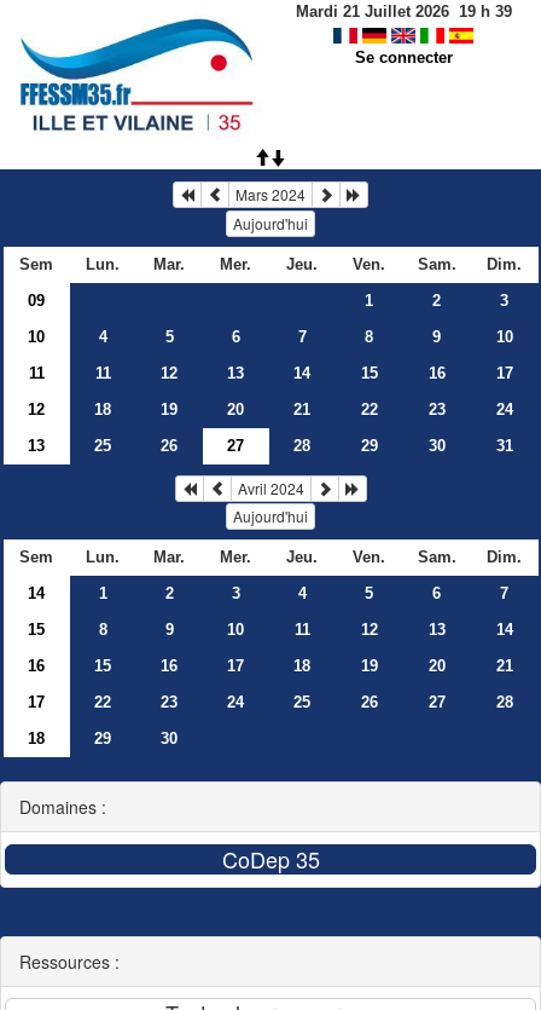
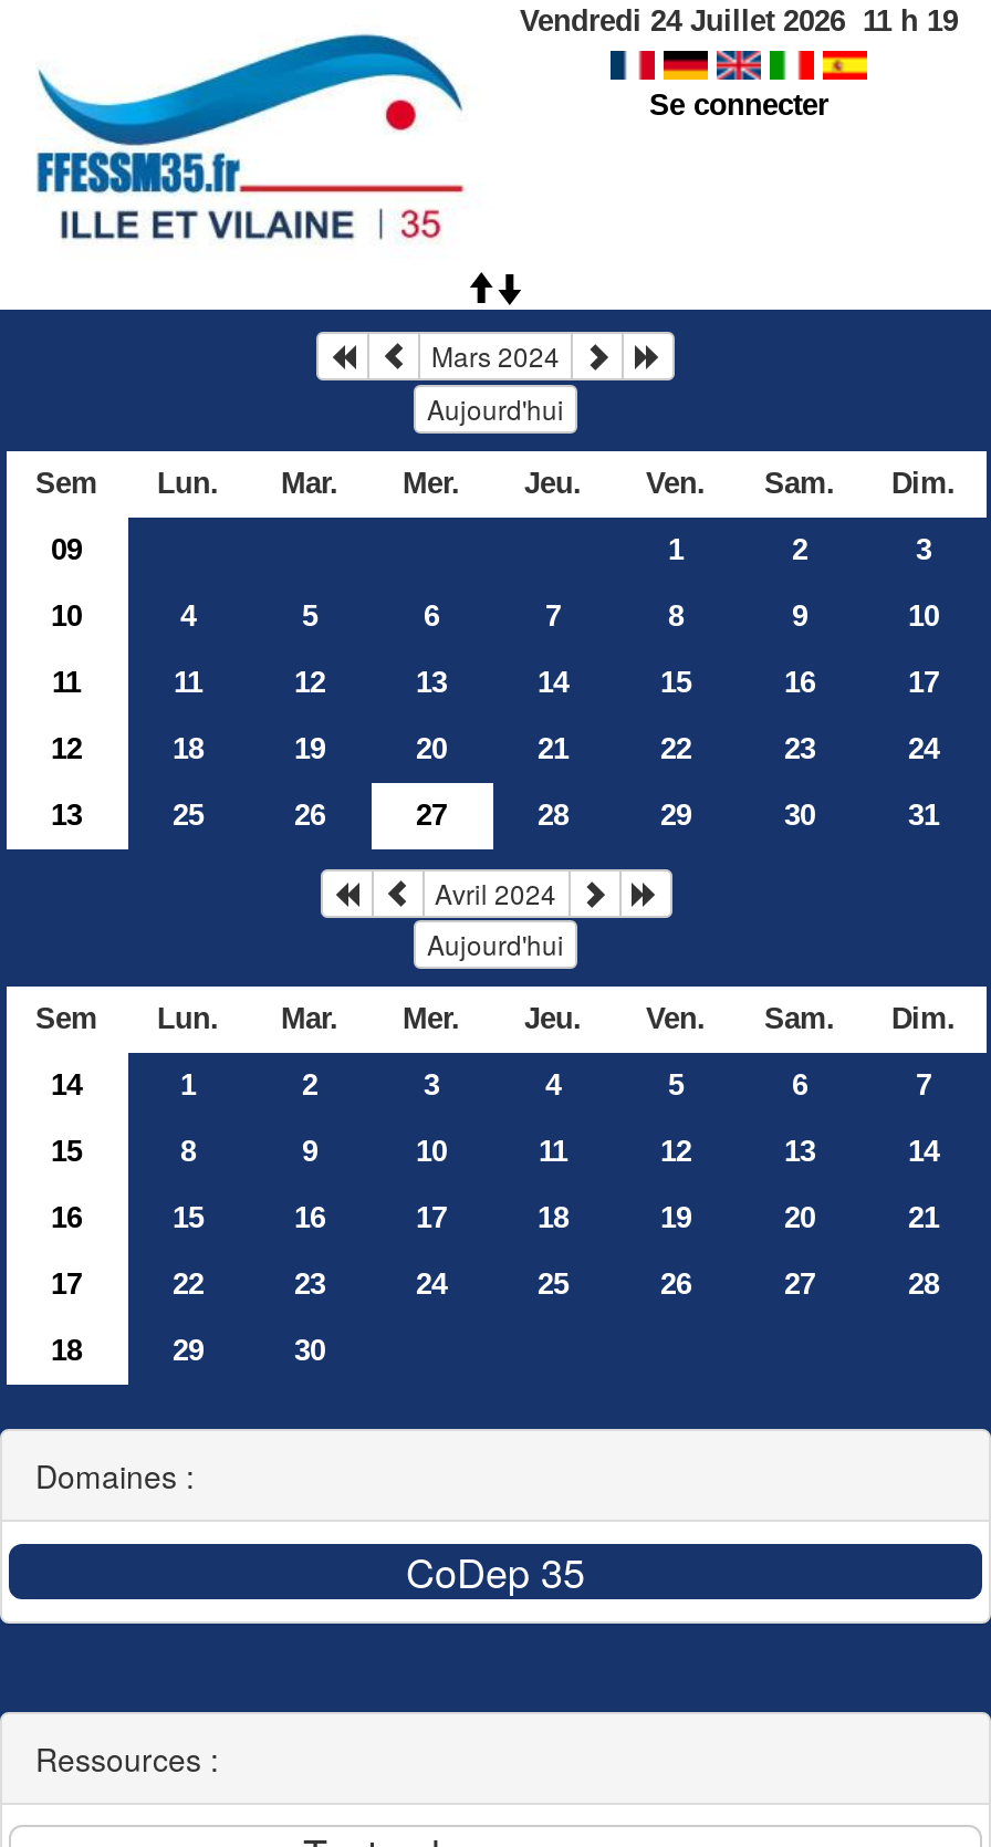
[295,2,511,21] Mardi 21 Juillet 2026 19 h 39 -> [520,4,958,38] Vendredi 24 Juillet 2026 11 h 19

